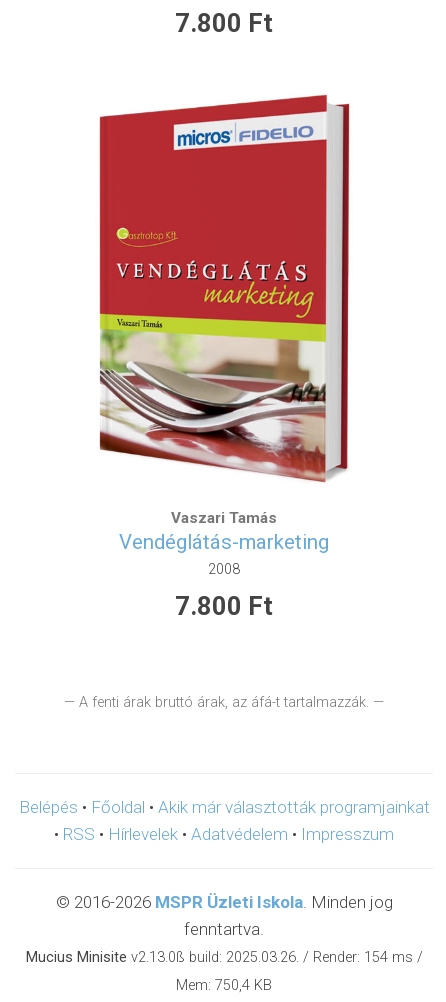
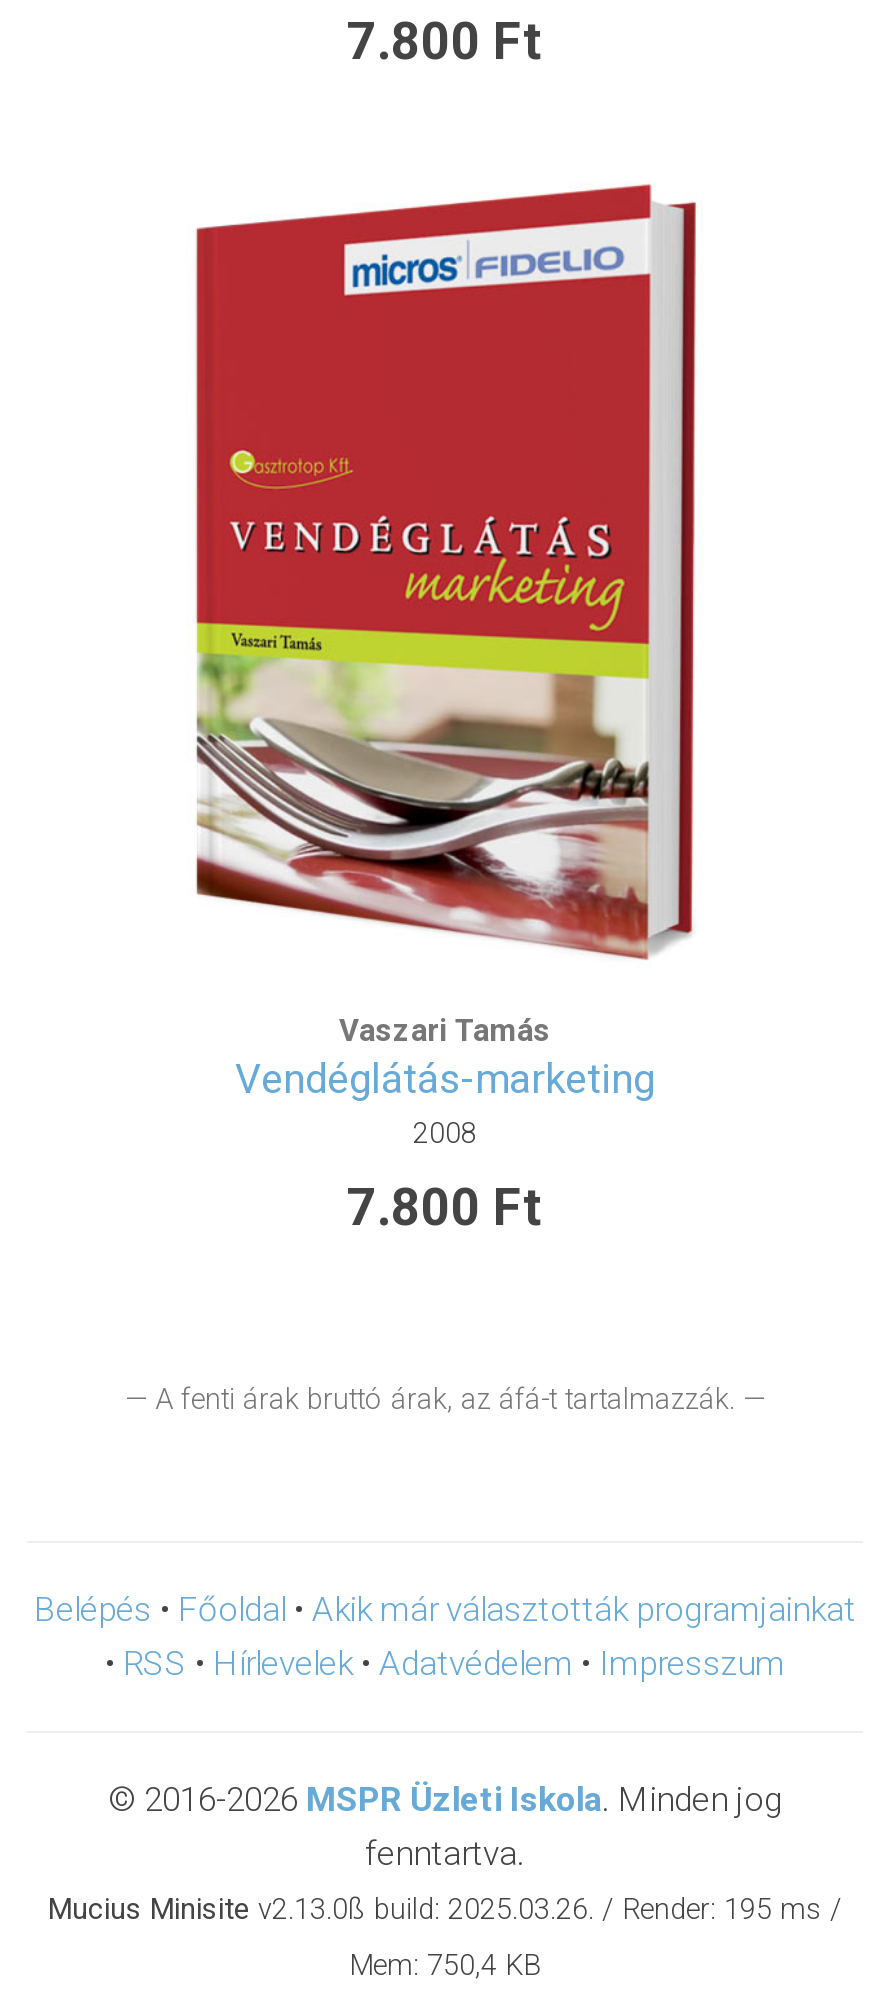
[25,948,422,965] Mucius Minisite v2.13.0ß build: 2025.03.26. / Render: 154 ms / -> [48,1892,842,1926] Mucius Minisite v2.13.0ß build: 2025.03.26. / Render: 195 ms /

